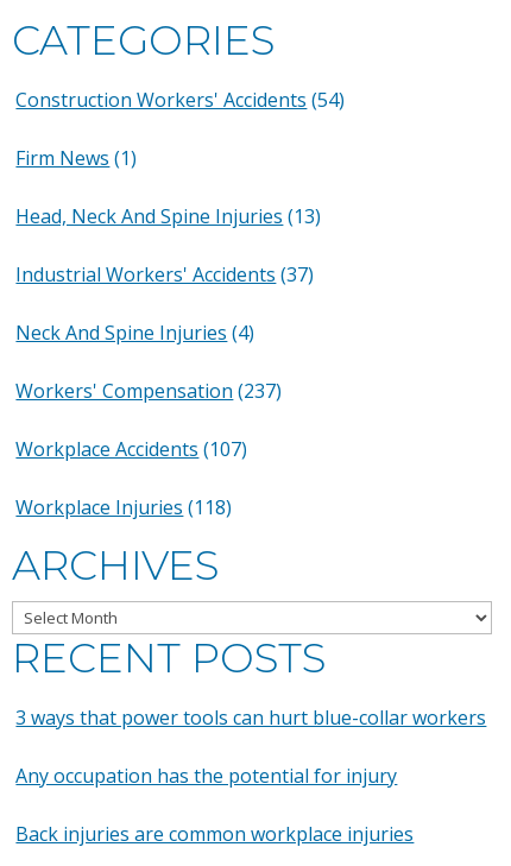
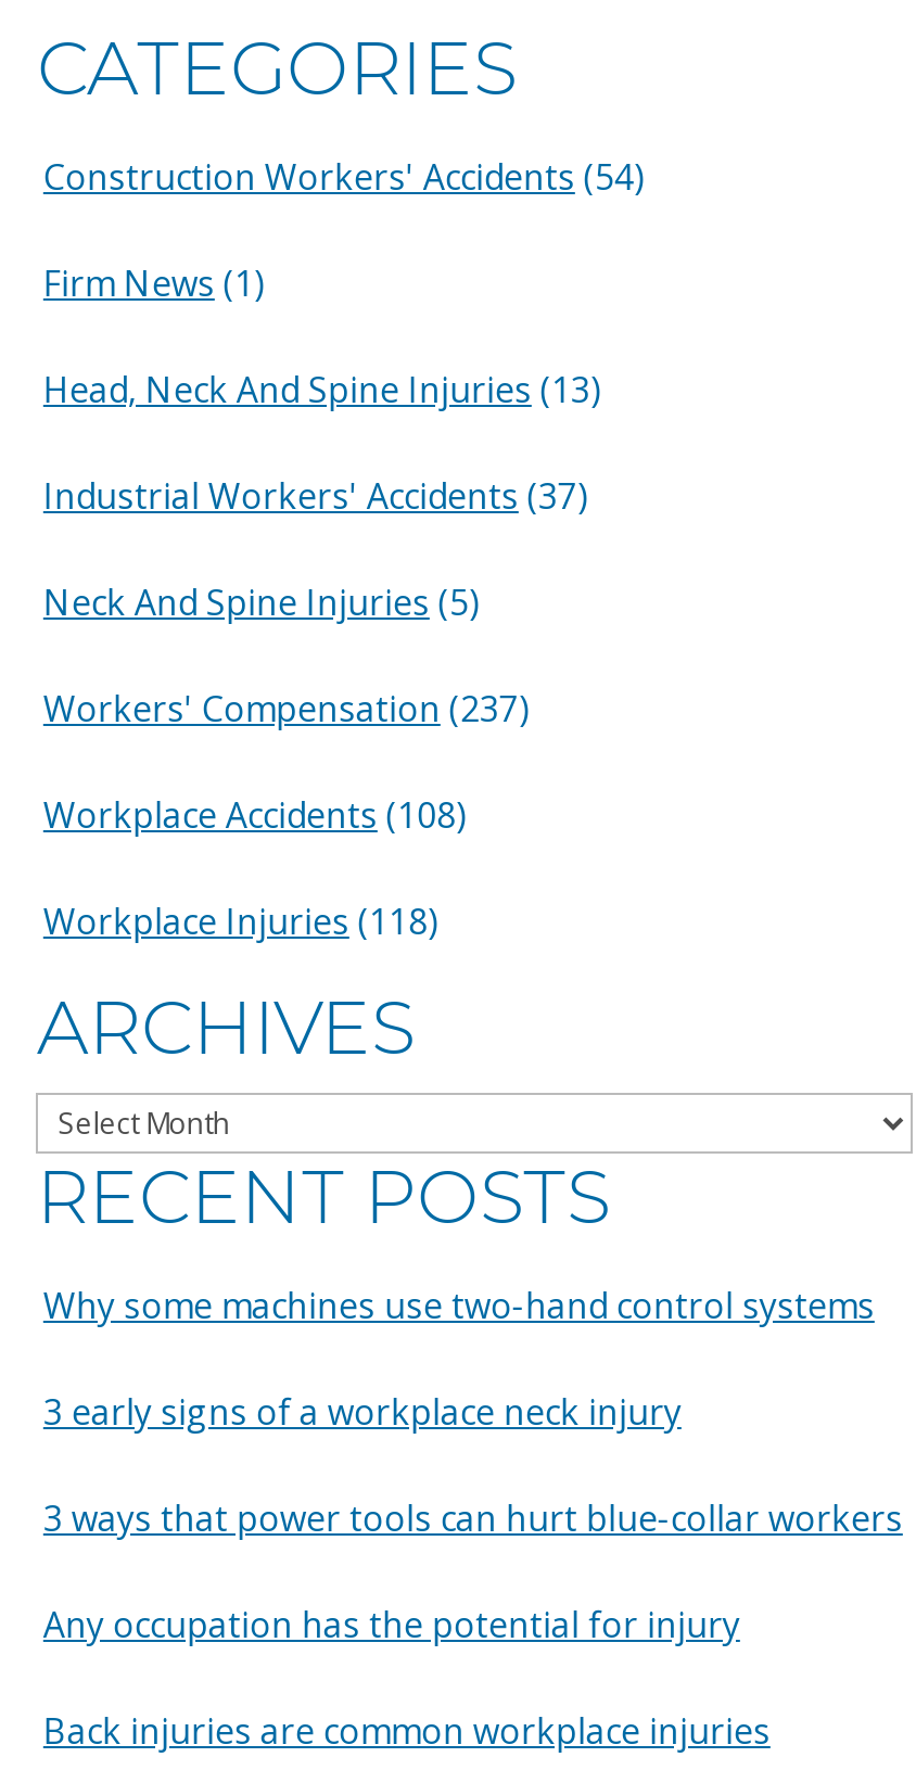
[16,319,255,345] Neck And Spine Injuries (4) -> [43,578,479,625] Neck And Spine Injuries (5)
[16,435,248,462] Workplace Accidents (107) -> [43,790,466,838] Workplace Accidents (108)
none -> [43,1281,875,1435] Why some machines use two-hand control systems | 3 early signs of a workplace neck injury

